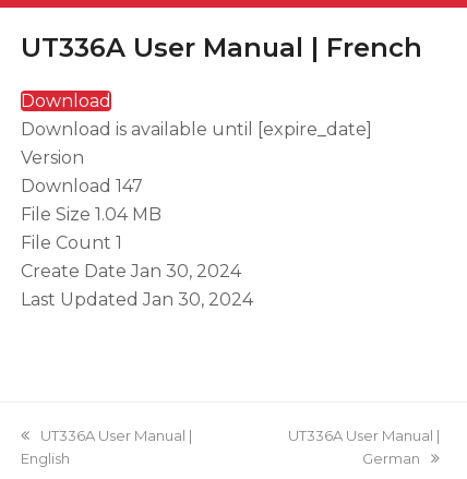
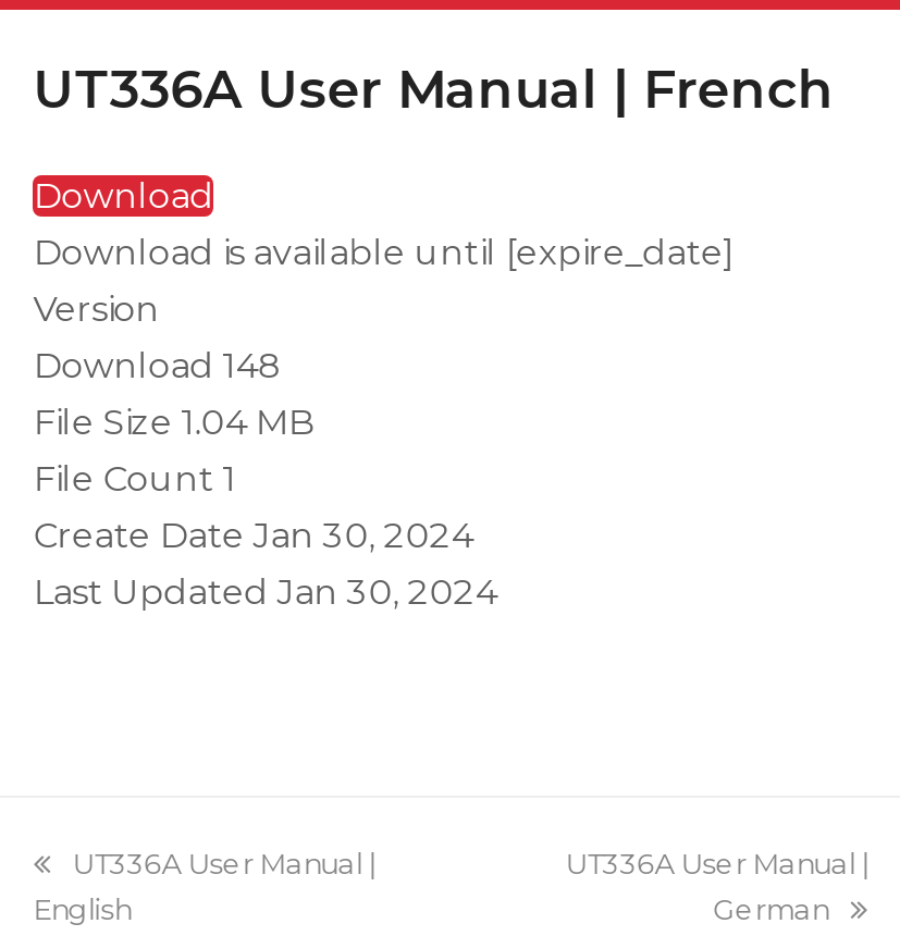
[21,176,143,196] Download 147 -> [33,345,281,386] Download 148

